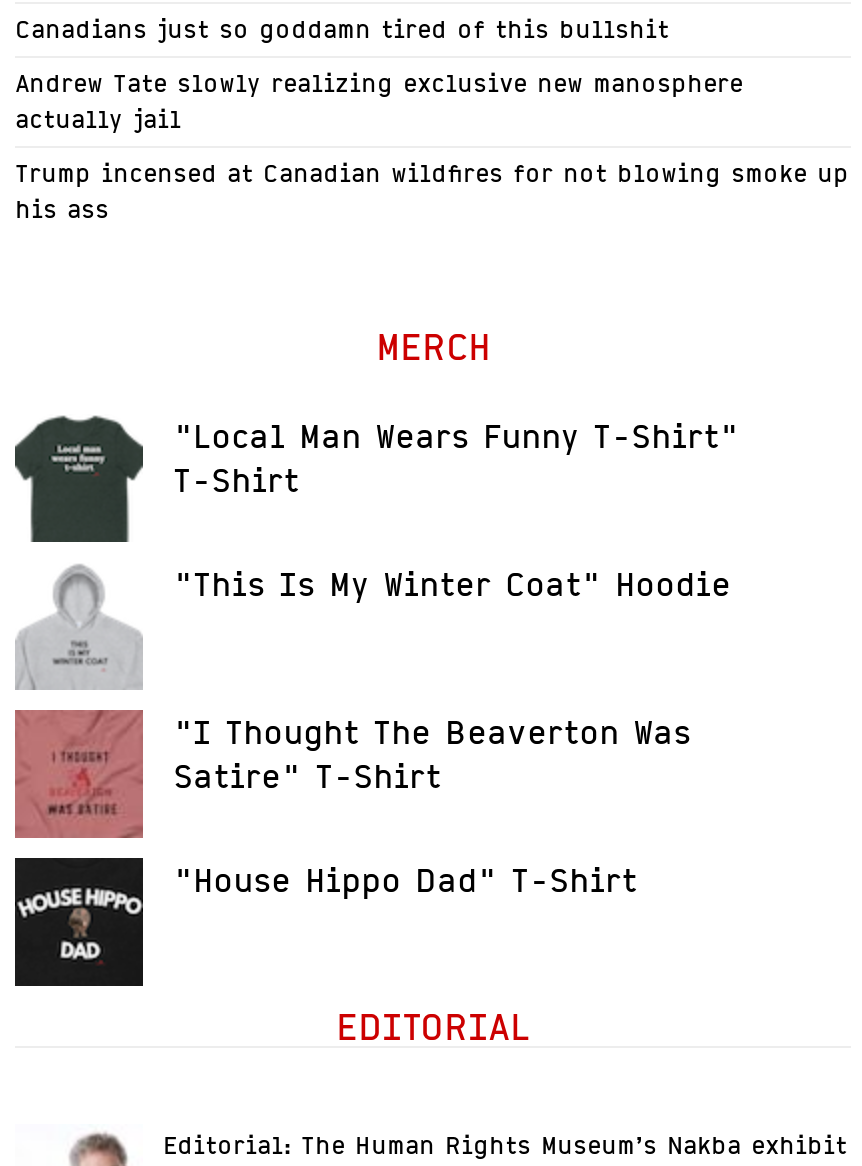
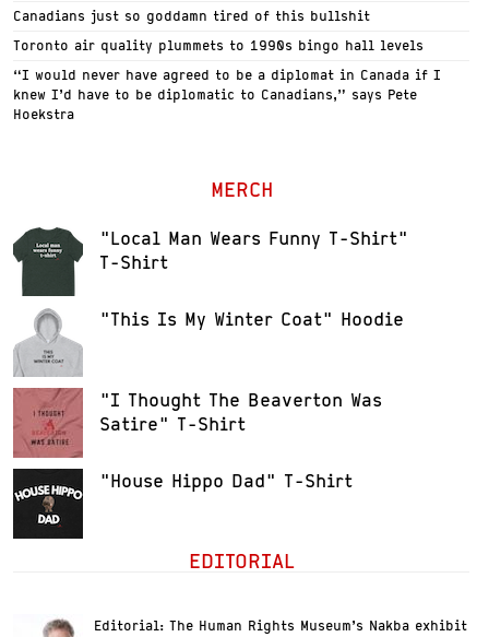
[15,68,743,134] Andrew Tate slowly realizing exclusive new manosphere | actually jail -> [13,37,424,54] Toronto air quality plummets to 1990s bingo hall levels
[15,158,849,224] Trump incensed at Canadian wildfires for not blowing smoke up | his ass -> [13,67,441,122] “I would never have agreed to be a diplomat in Canada if I | knew I’d have to be diplomatic to Canadians,” says Pete | Hoekstra

